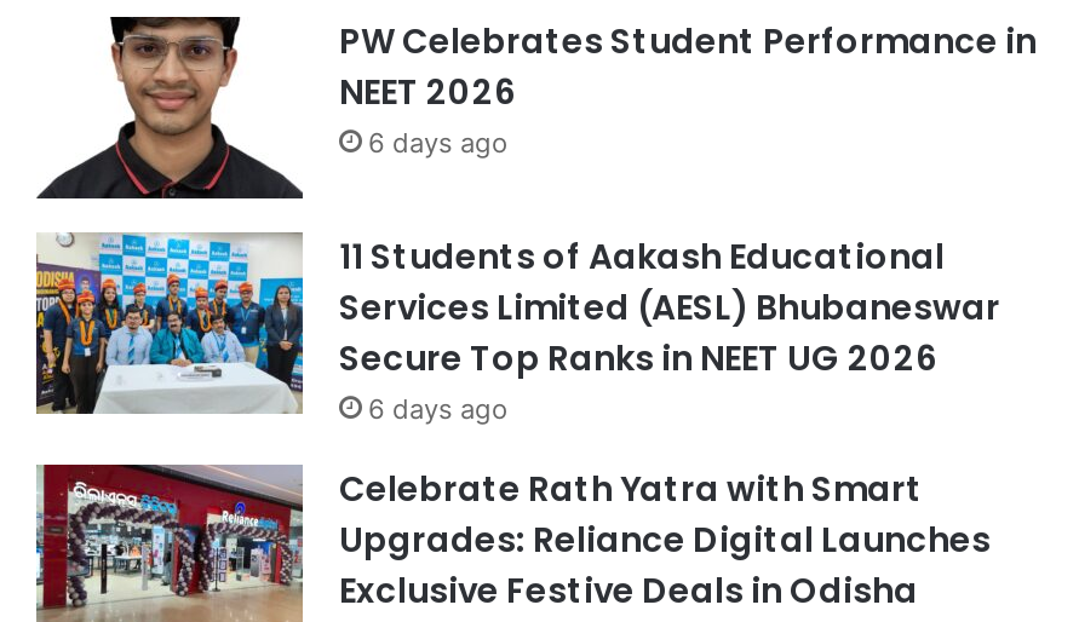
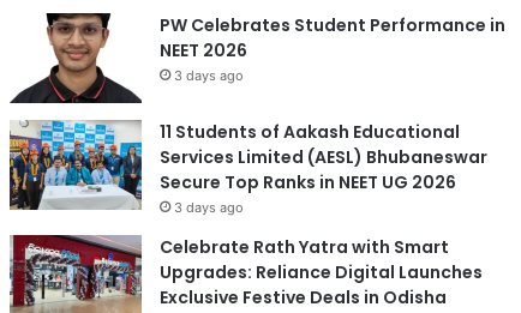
[368,126,509,160] 6 days ago -> [174,67,244,84] 3 days ago
[368,392,509,426] 6 days ago -> [174,199,244,216] 3 days ago

